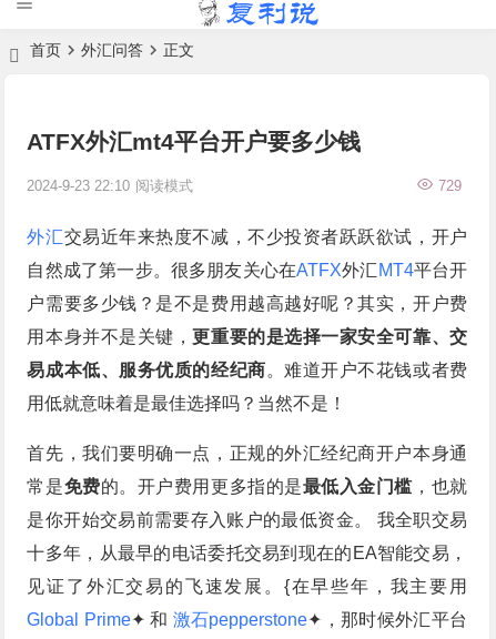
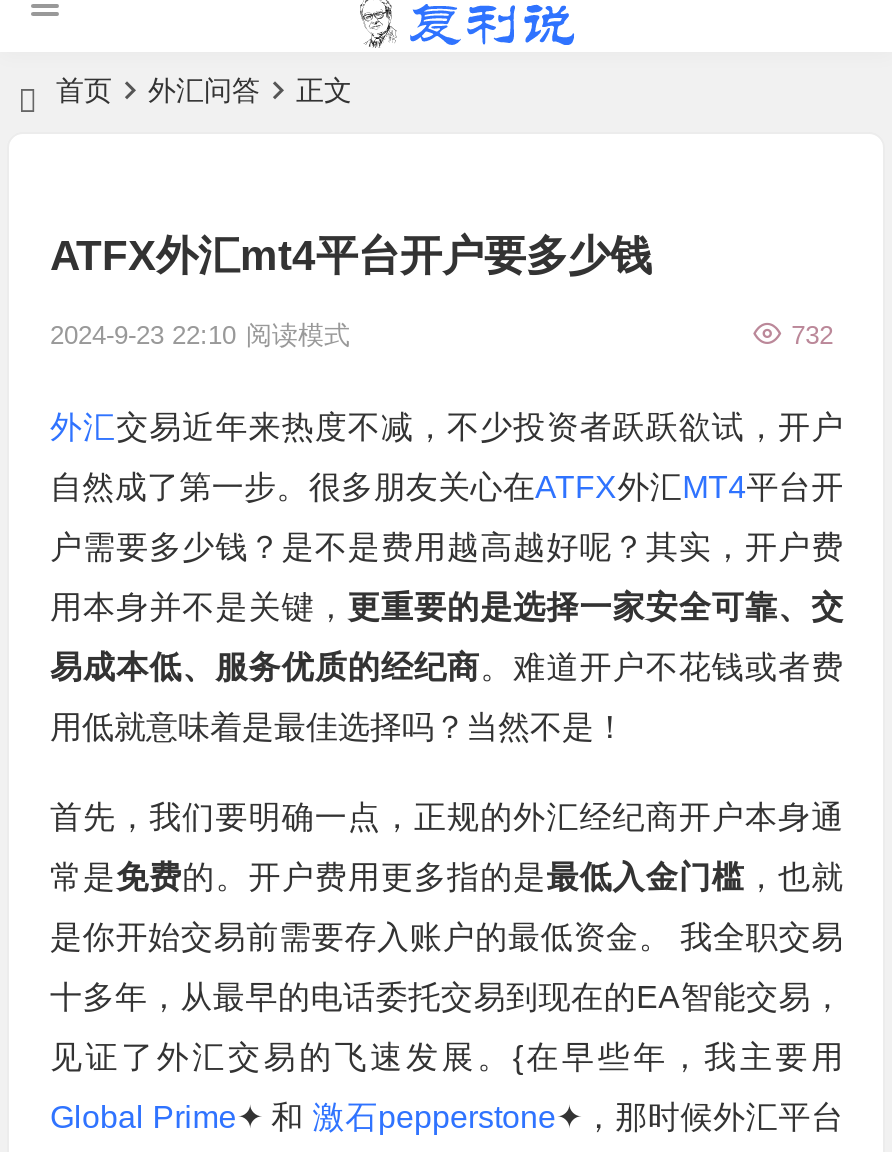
[438,177,462,194] 729 -> [791,320,833,350] 732

